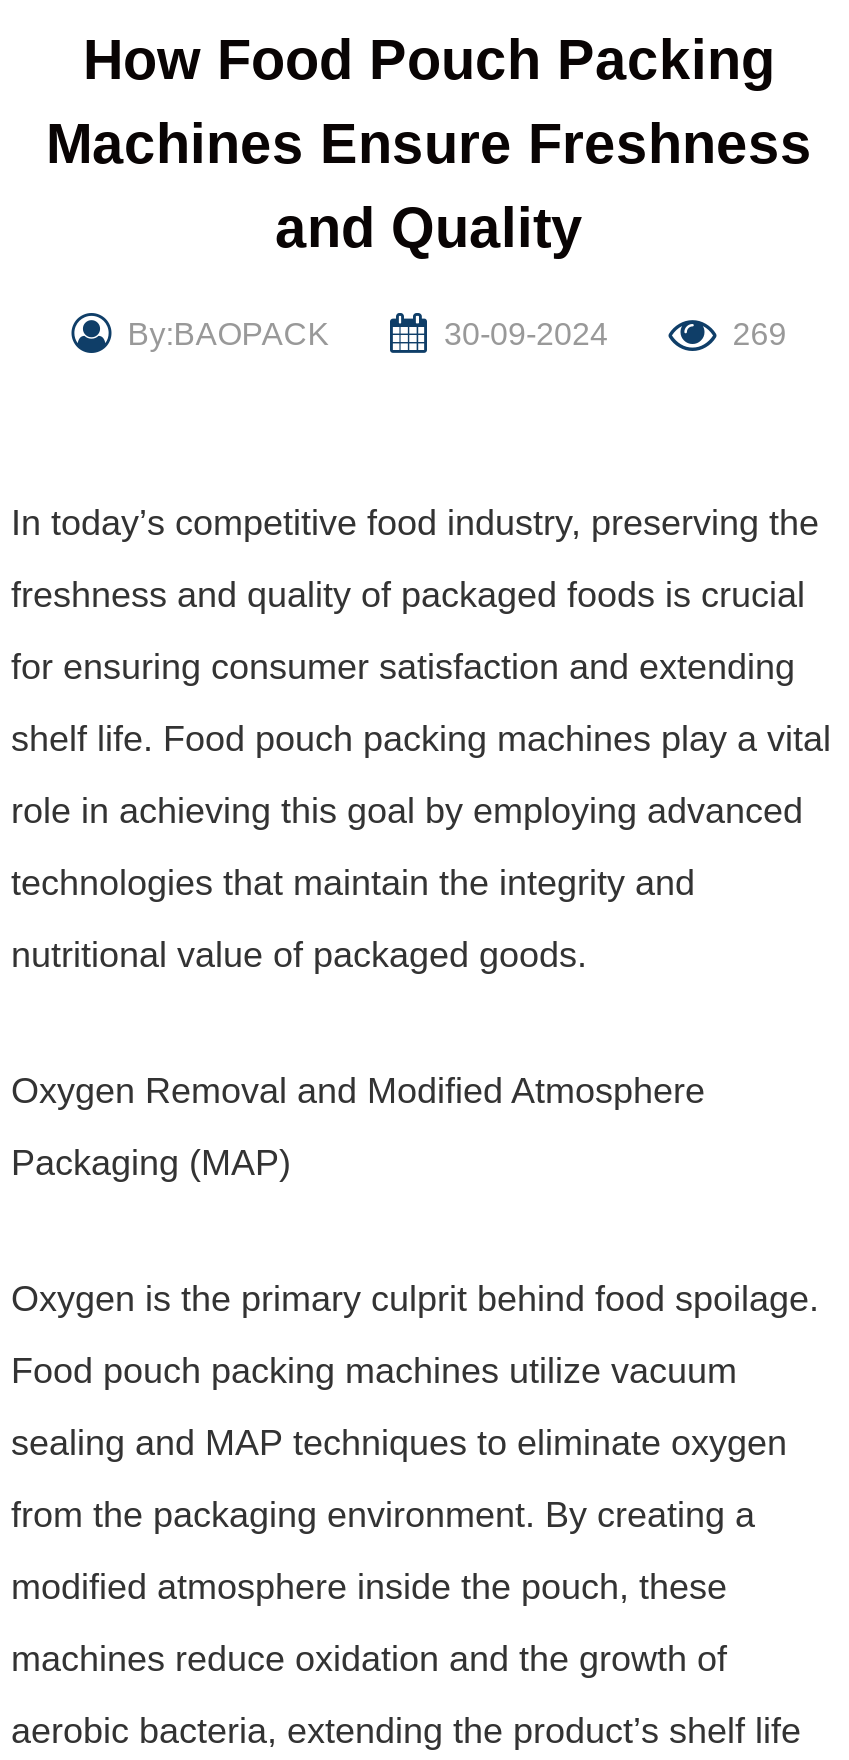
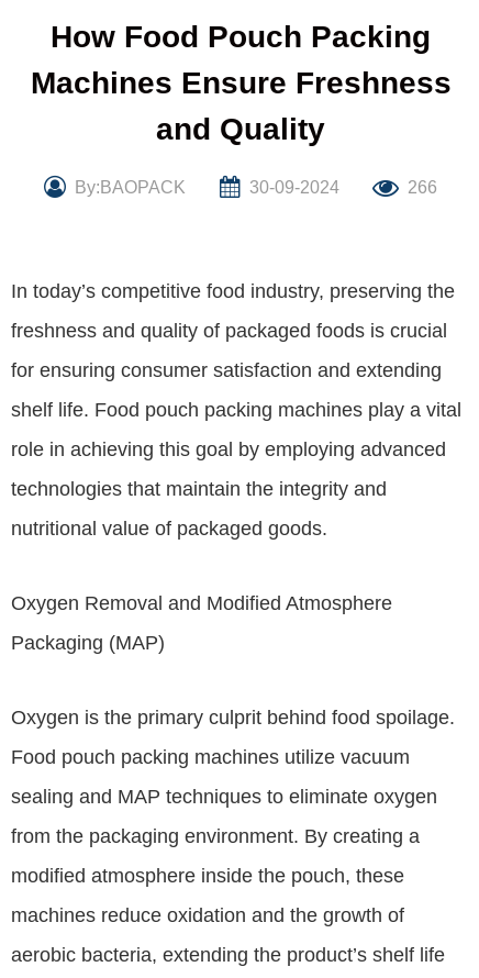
[733,317,787,351] 269 -> [407,178,437,197] 266

